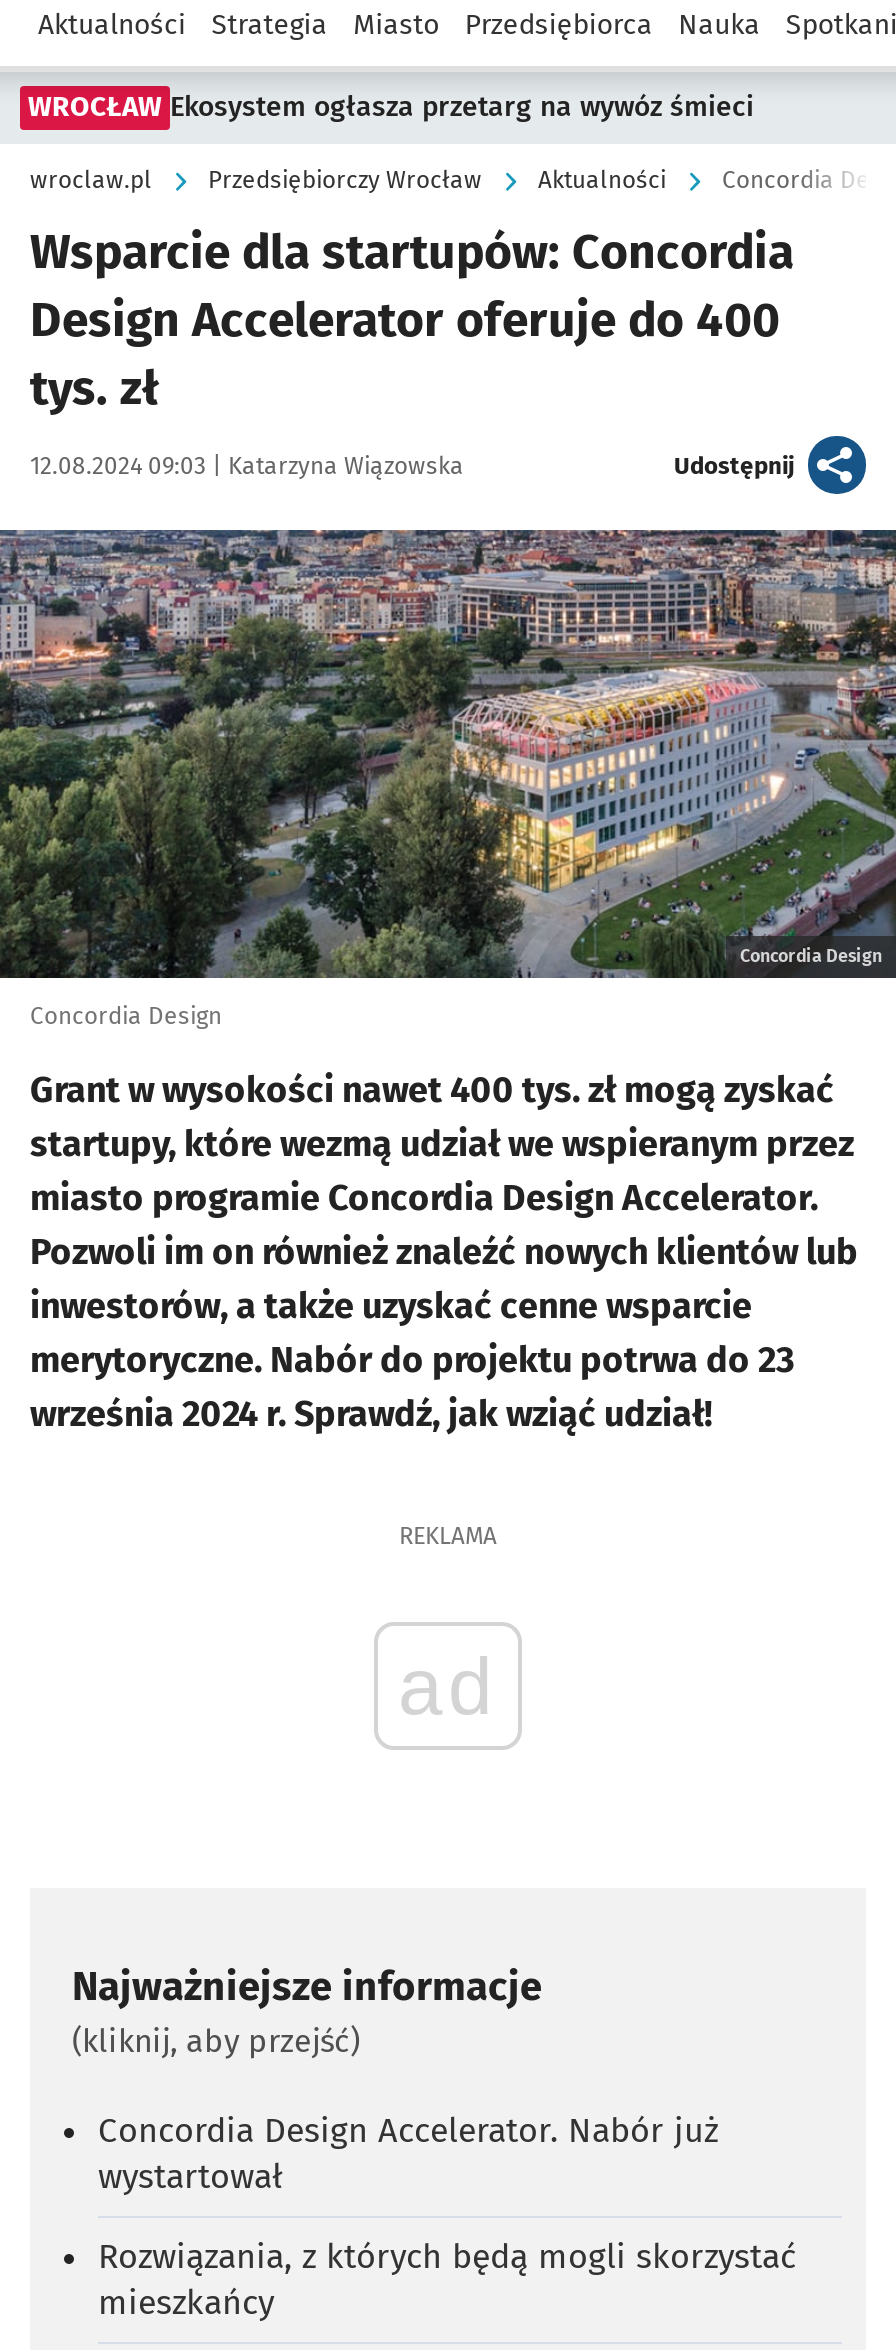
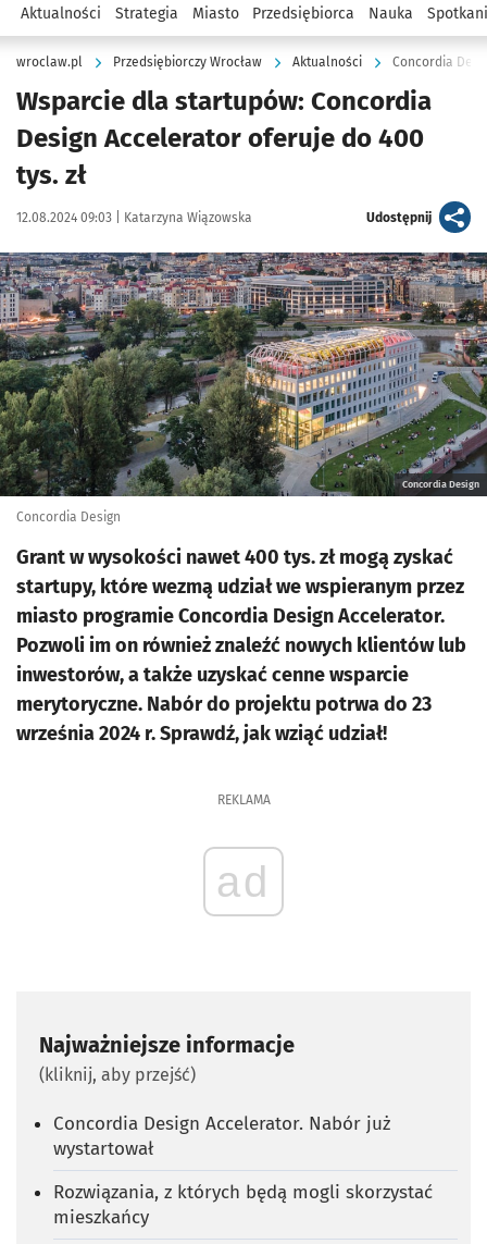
[28,90,754,124] WROCŁAW Ekosystem ogłasza przetarg na wywóz śmieci -> none

